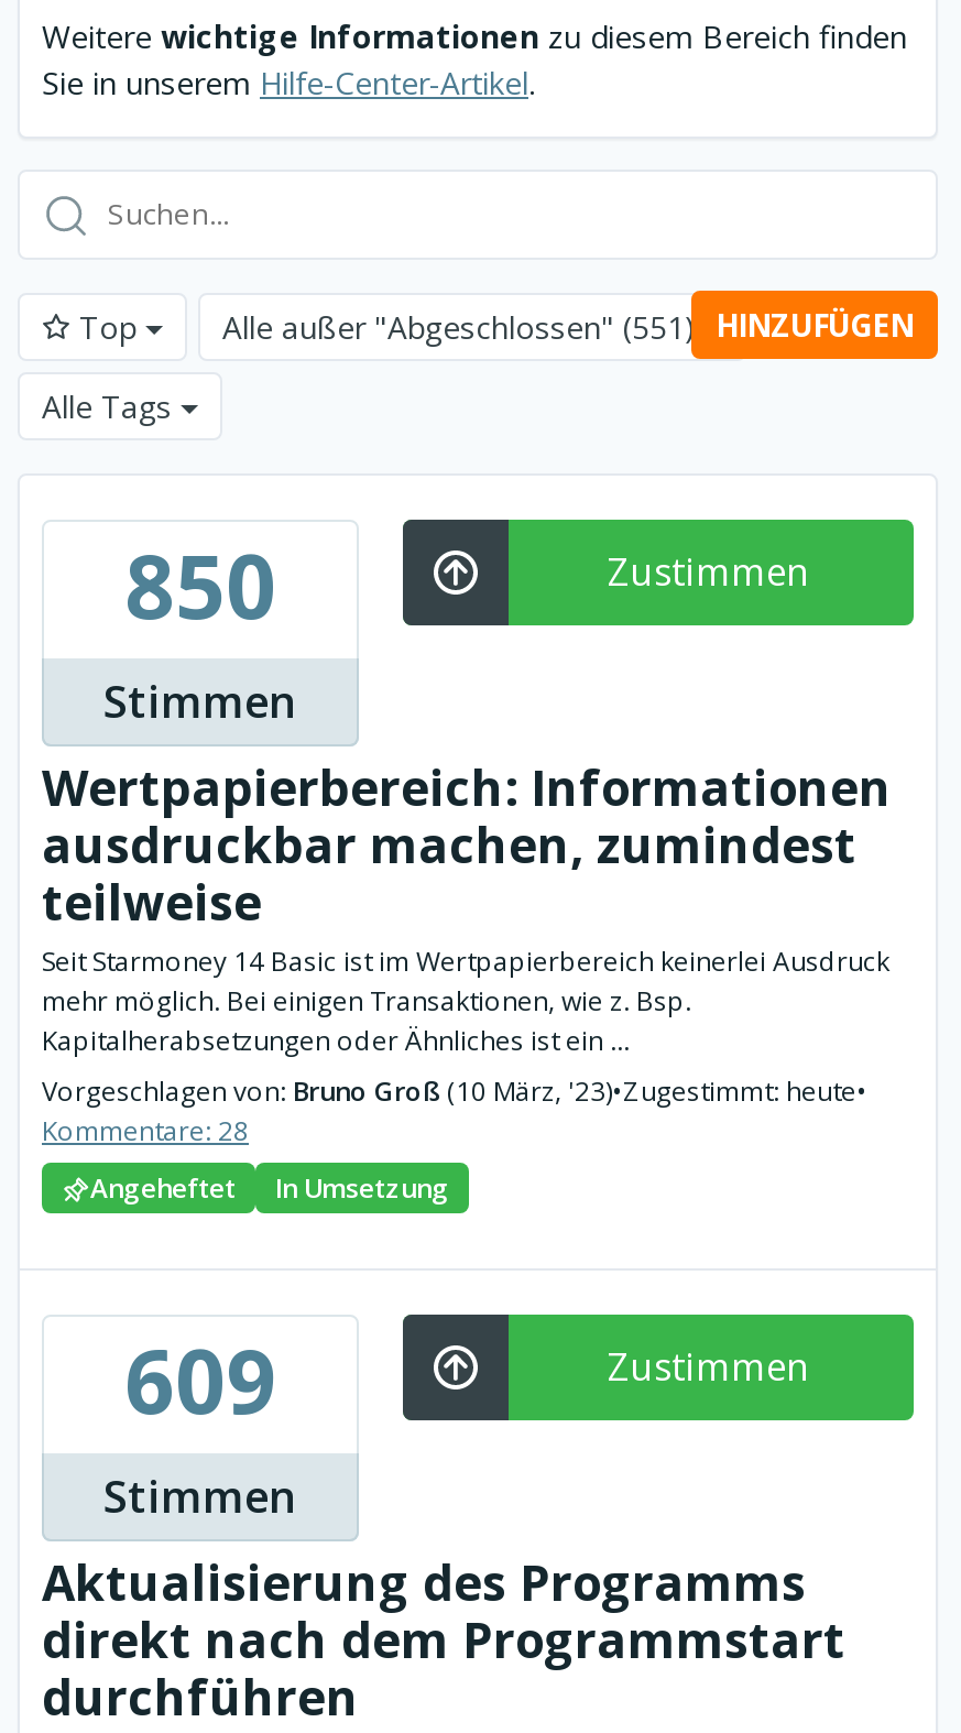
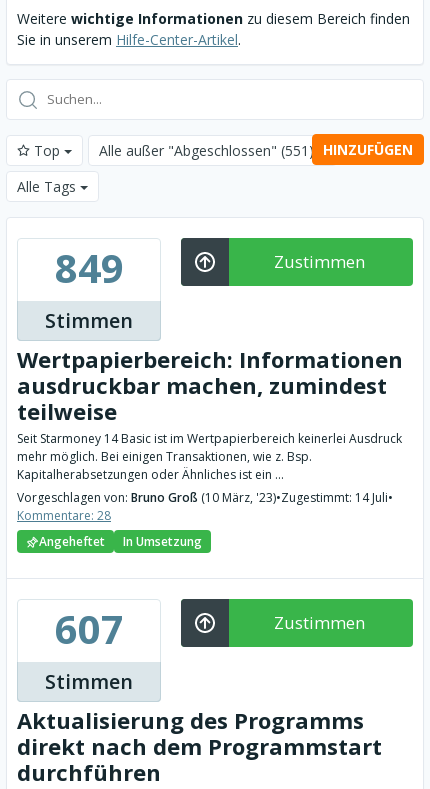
[124,524,276,645] 850 -> [54,240,123,295] 849
[42,1072,867,1110] Vorgeschlagen von: Bruno Groß (10 März, '23)•Zugestimmt: heute• -> [17,489,393,506] Vorgeschlagen von: Bruno Groß (10 März, '23)•Zugestimmt: 14 Juli•
[124,1319,276,1440] 609 -> [54,601,123,656] 607

